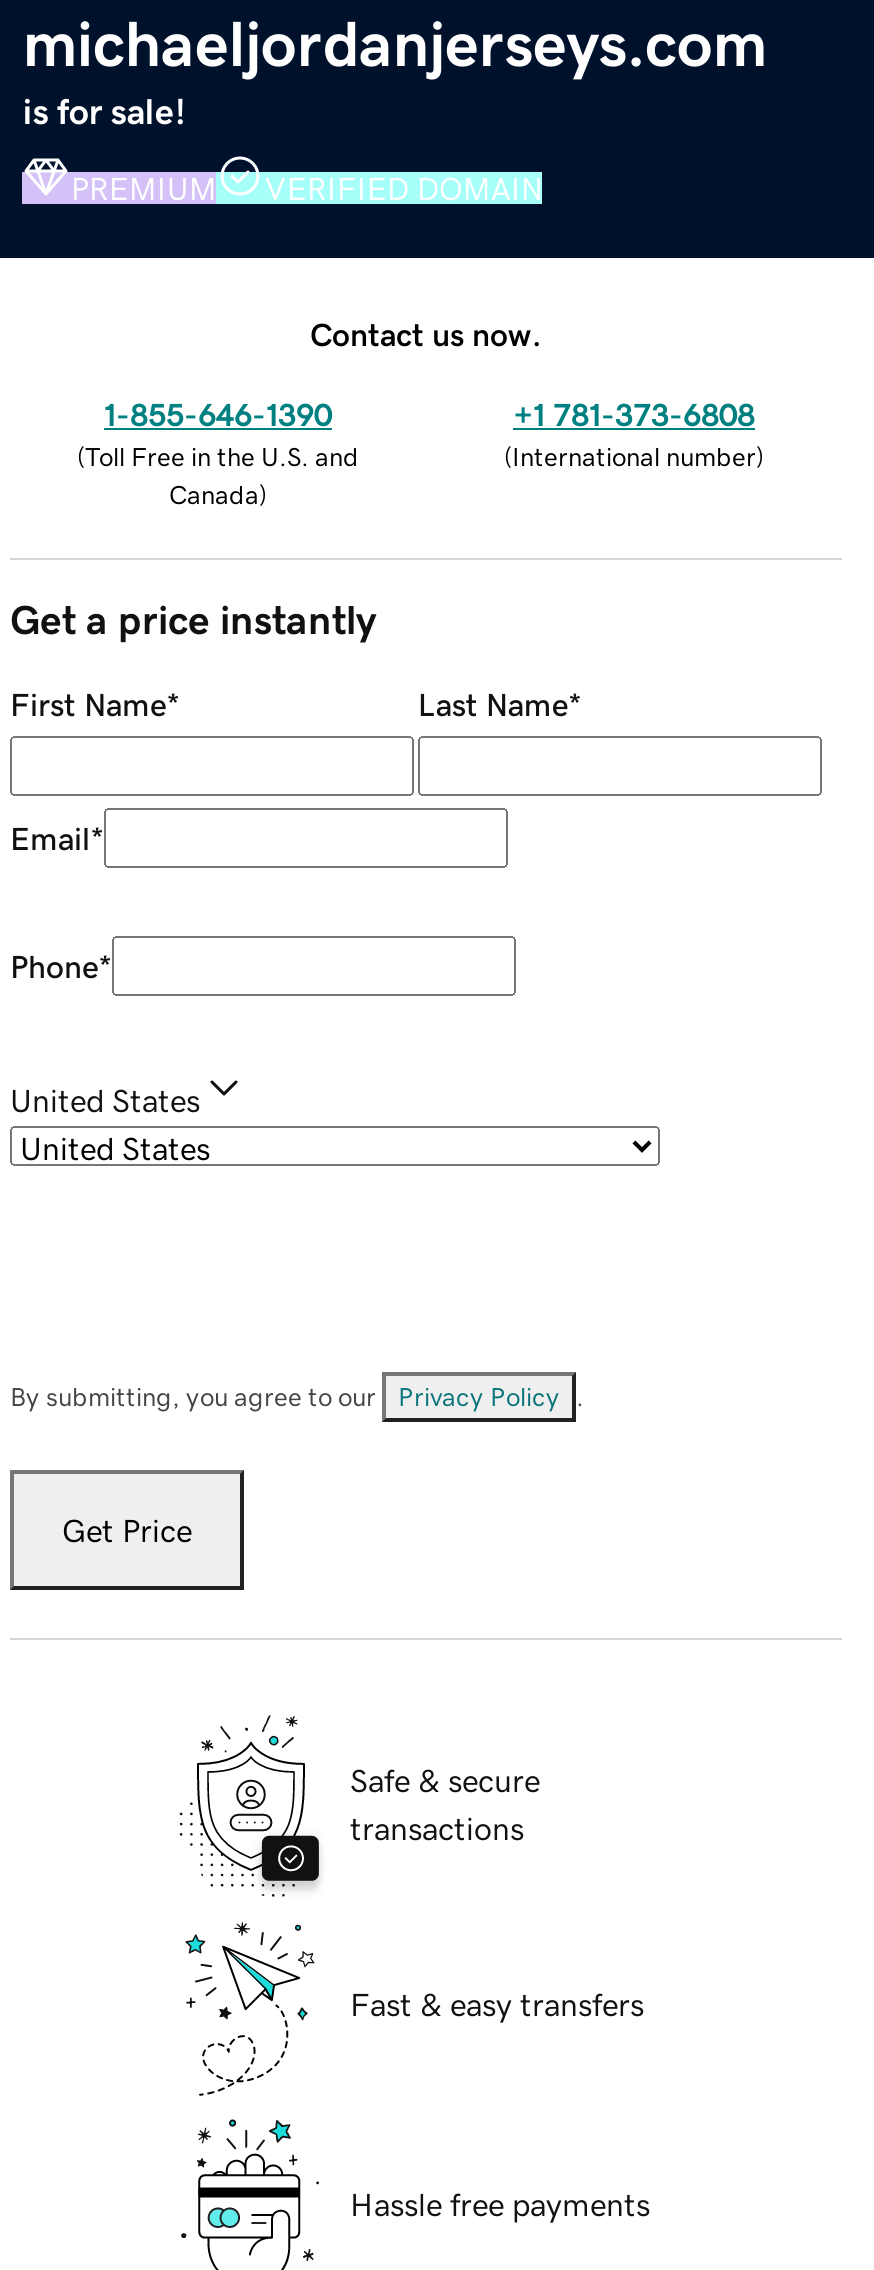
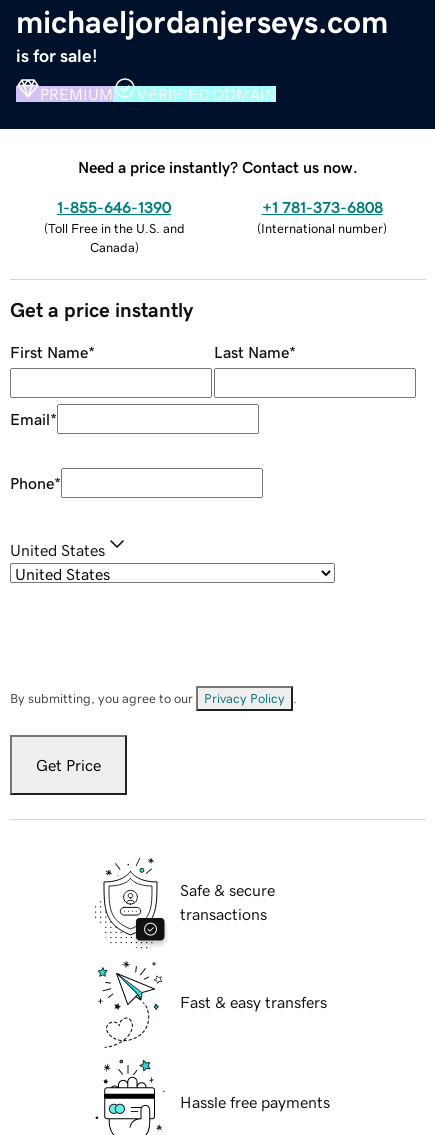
[310,317,542,349] Contact us now. -> [78,159,358,175] Need a price instantly? Contact us now.

